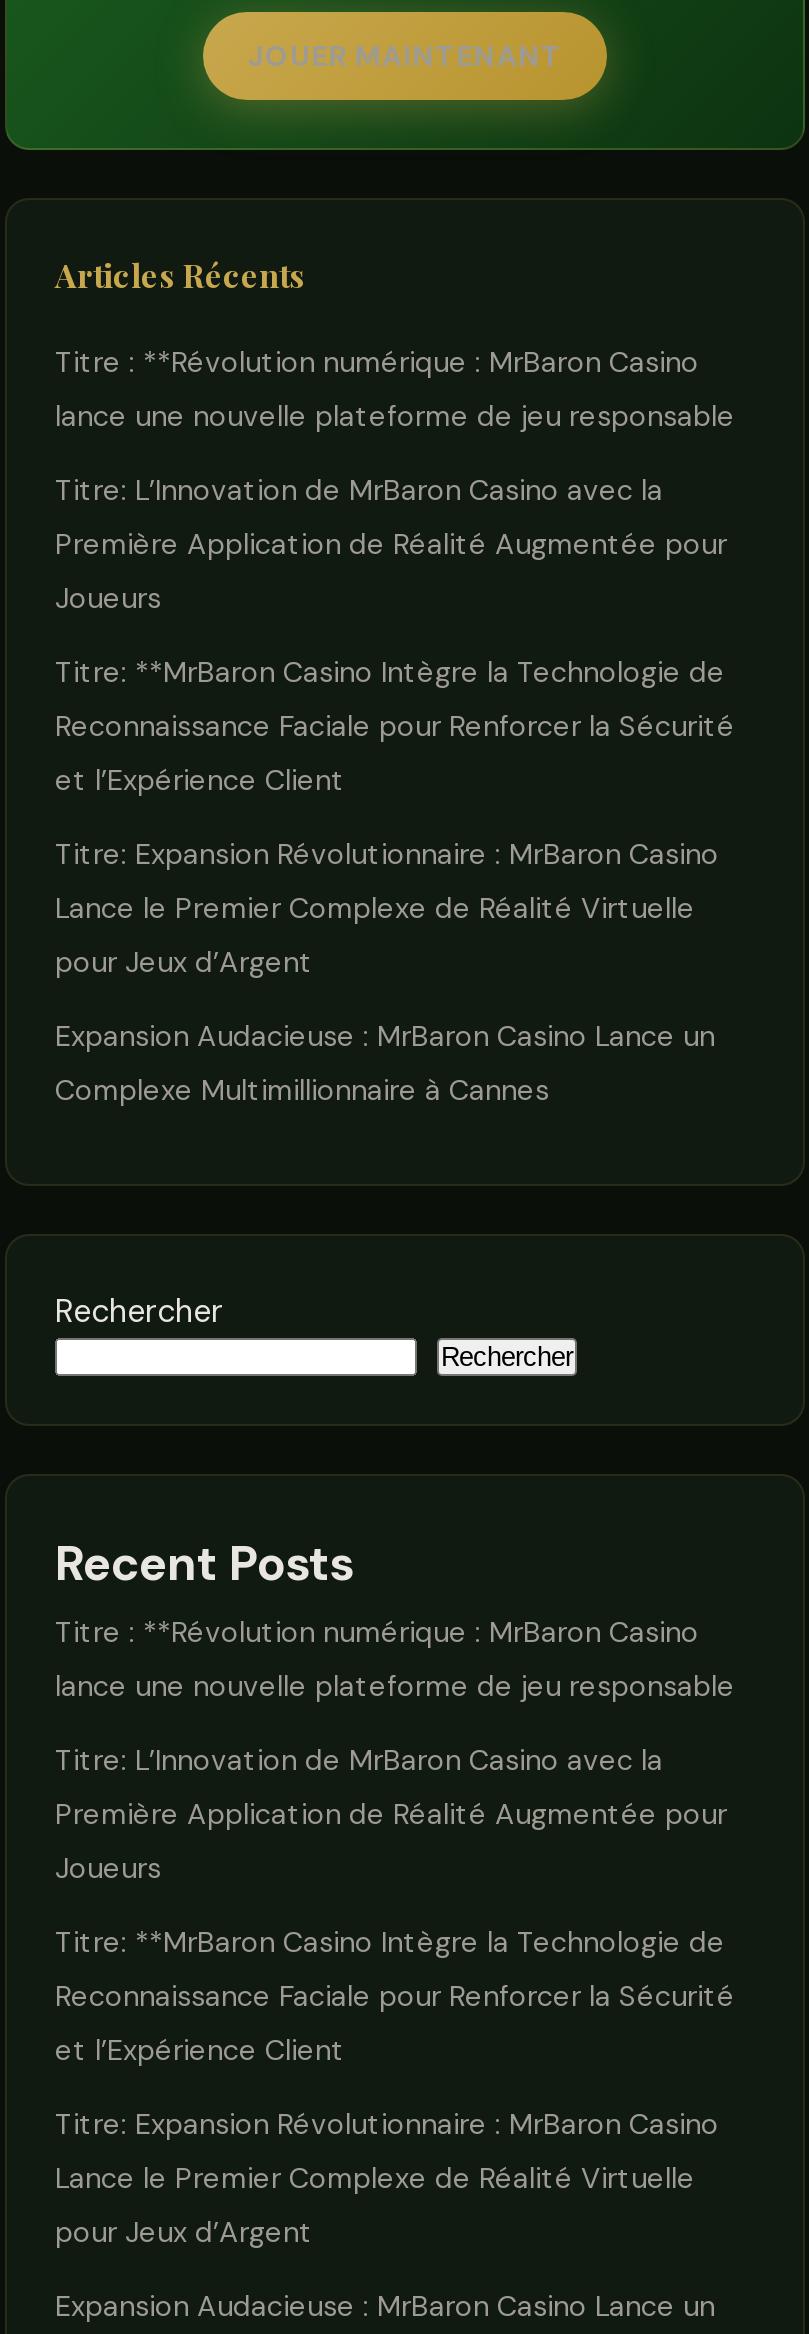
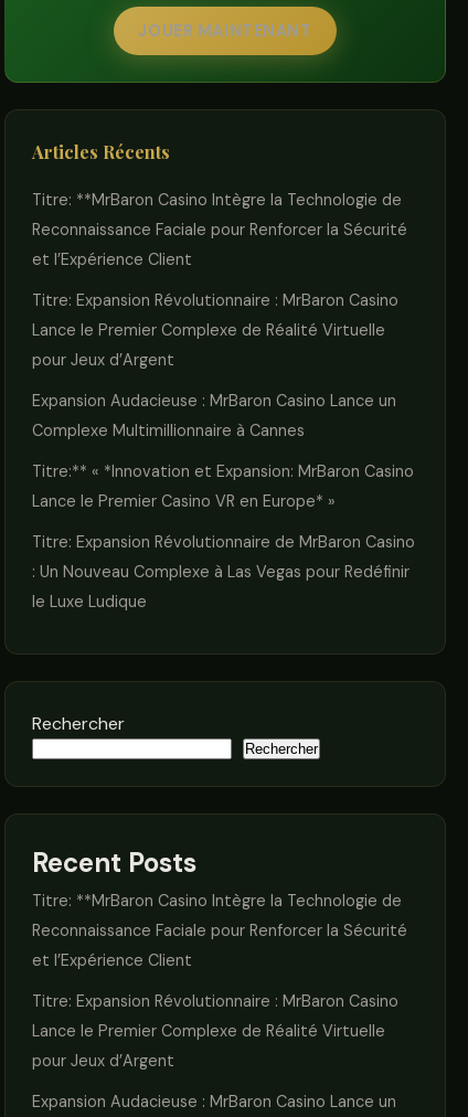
[55,344,735,616] Titre : **Révolution numérique : MrBaron Casino | lance une nouvelle plateforme de jeu responsable | Titre: L’Innovation de MrBaron Casino avec la | Première Application de Réalité Augmentée pour | Joueurs -> none
none -> [32,461,415,612] Titre:** « *Innovation et Expansion: MrBaron Casino | Lance le Premier Casino VR en Europe* » | Titre: Expansion Révolutionnaire de MrBaron Casino | : Un Nouveau Complexe à Las Vegas pour Redéfinir | le Luxe Ludique
[55,1614,735,1886] Titre : **Révolution numérique : MrBaron Casino | lance une nouvelle plateforme de jeu responsable | Titre: L’Innovation de MrBaron Casino avec la | Première Application de Réalité Augmentée pour | Joueurs -> none

